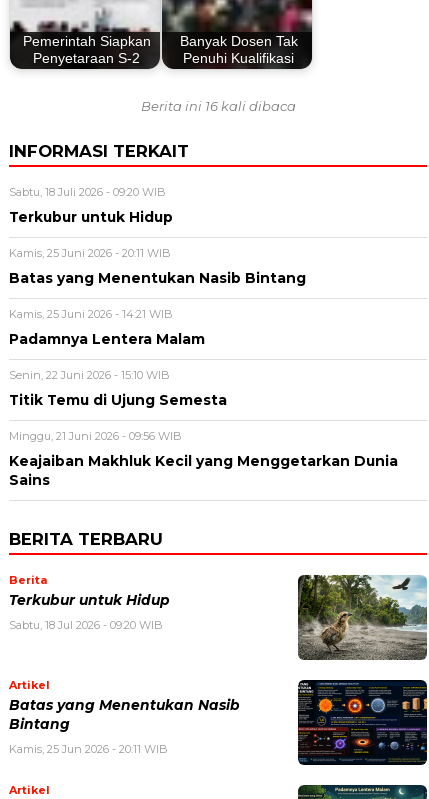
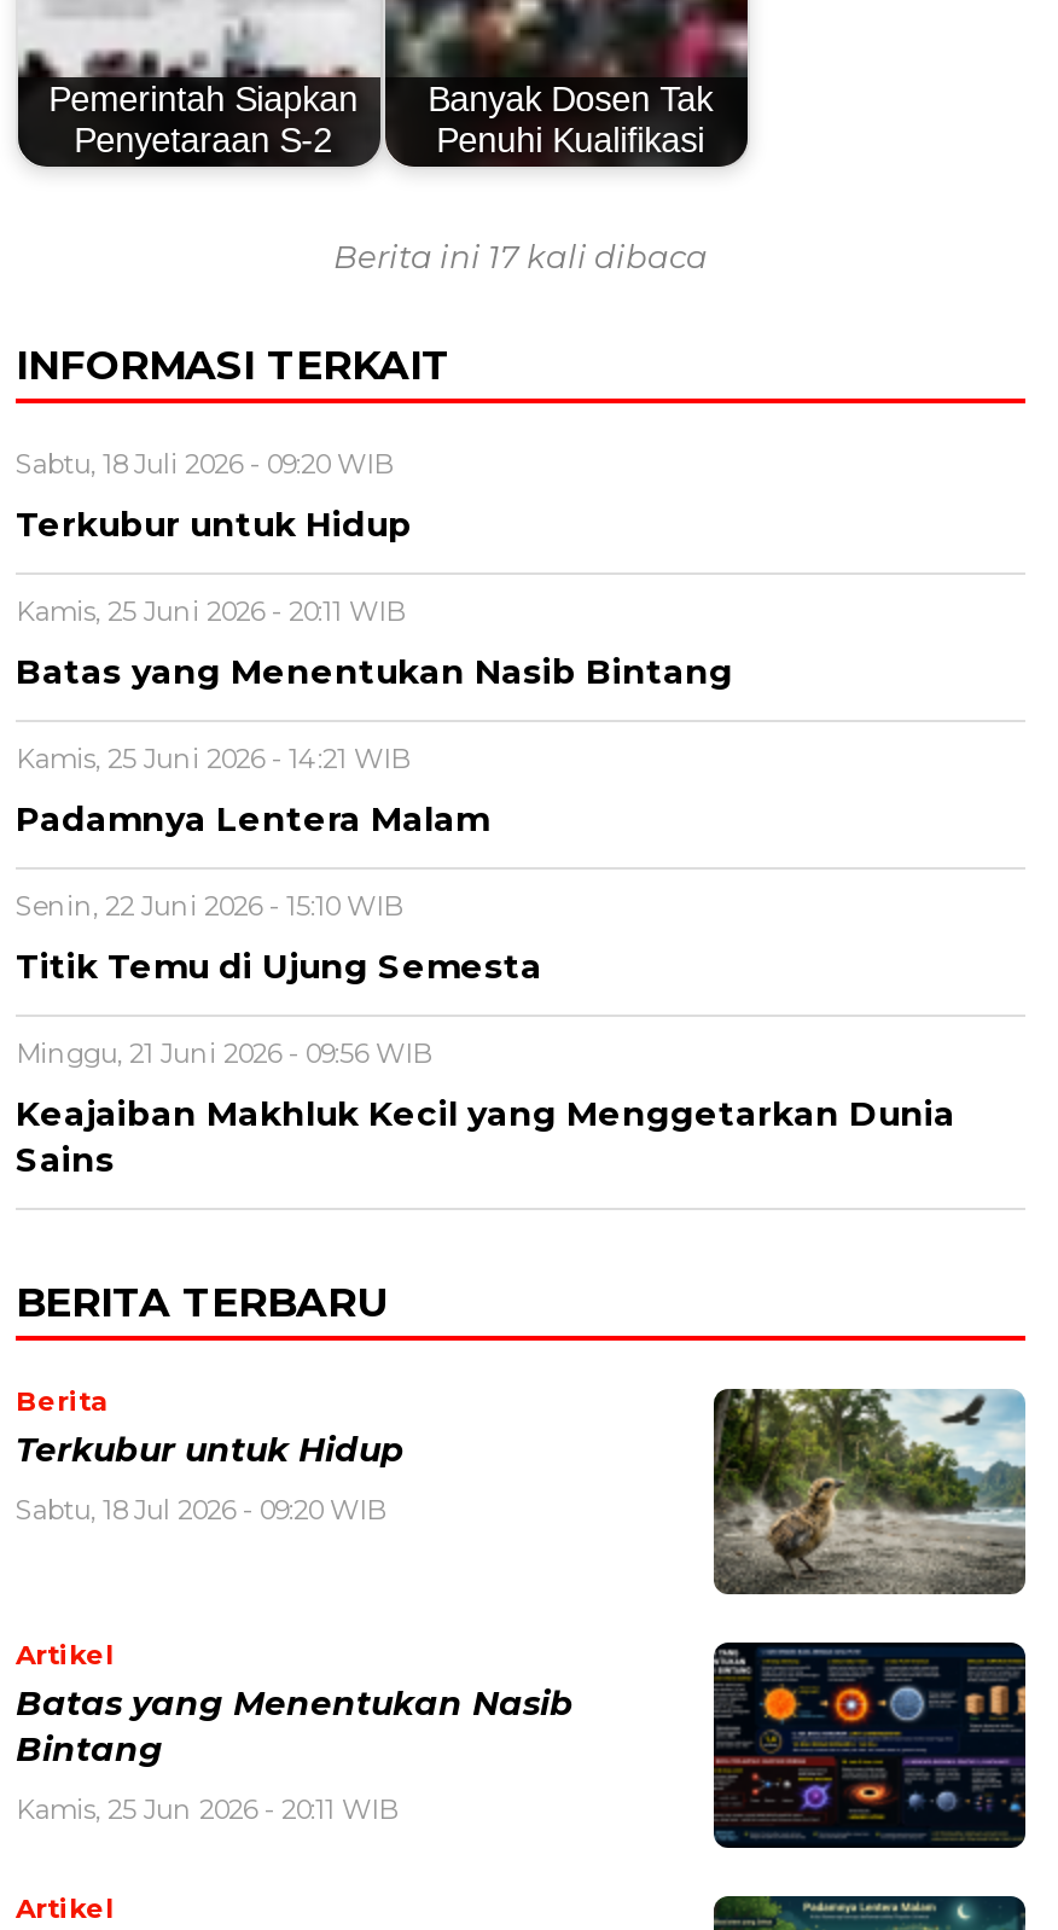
[140,98,295,114] Berita ini 16 kali dibaca -> [333,236,708,275] Berita ini 17 kali dibaca

